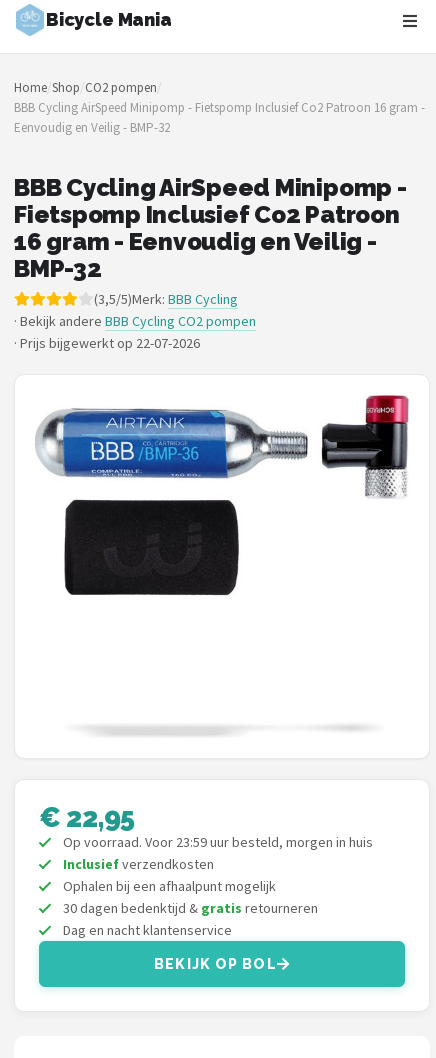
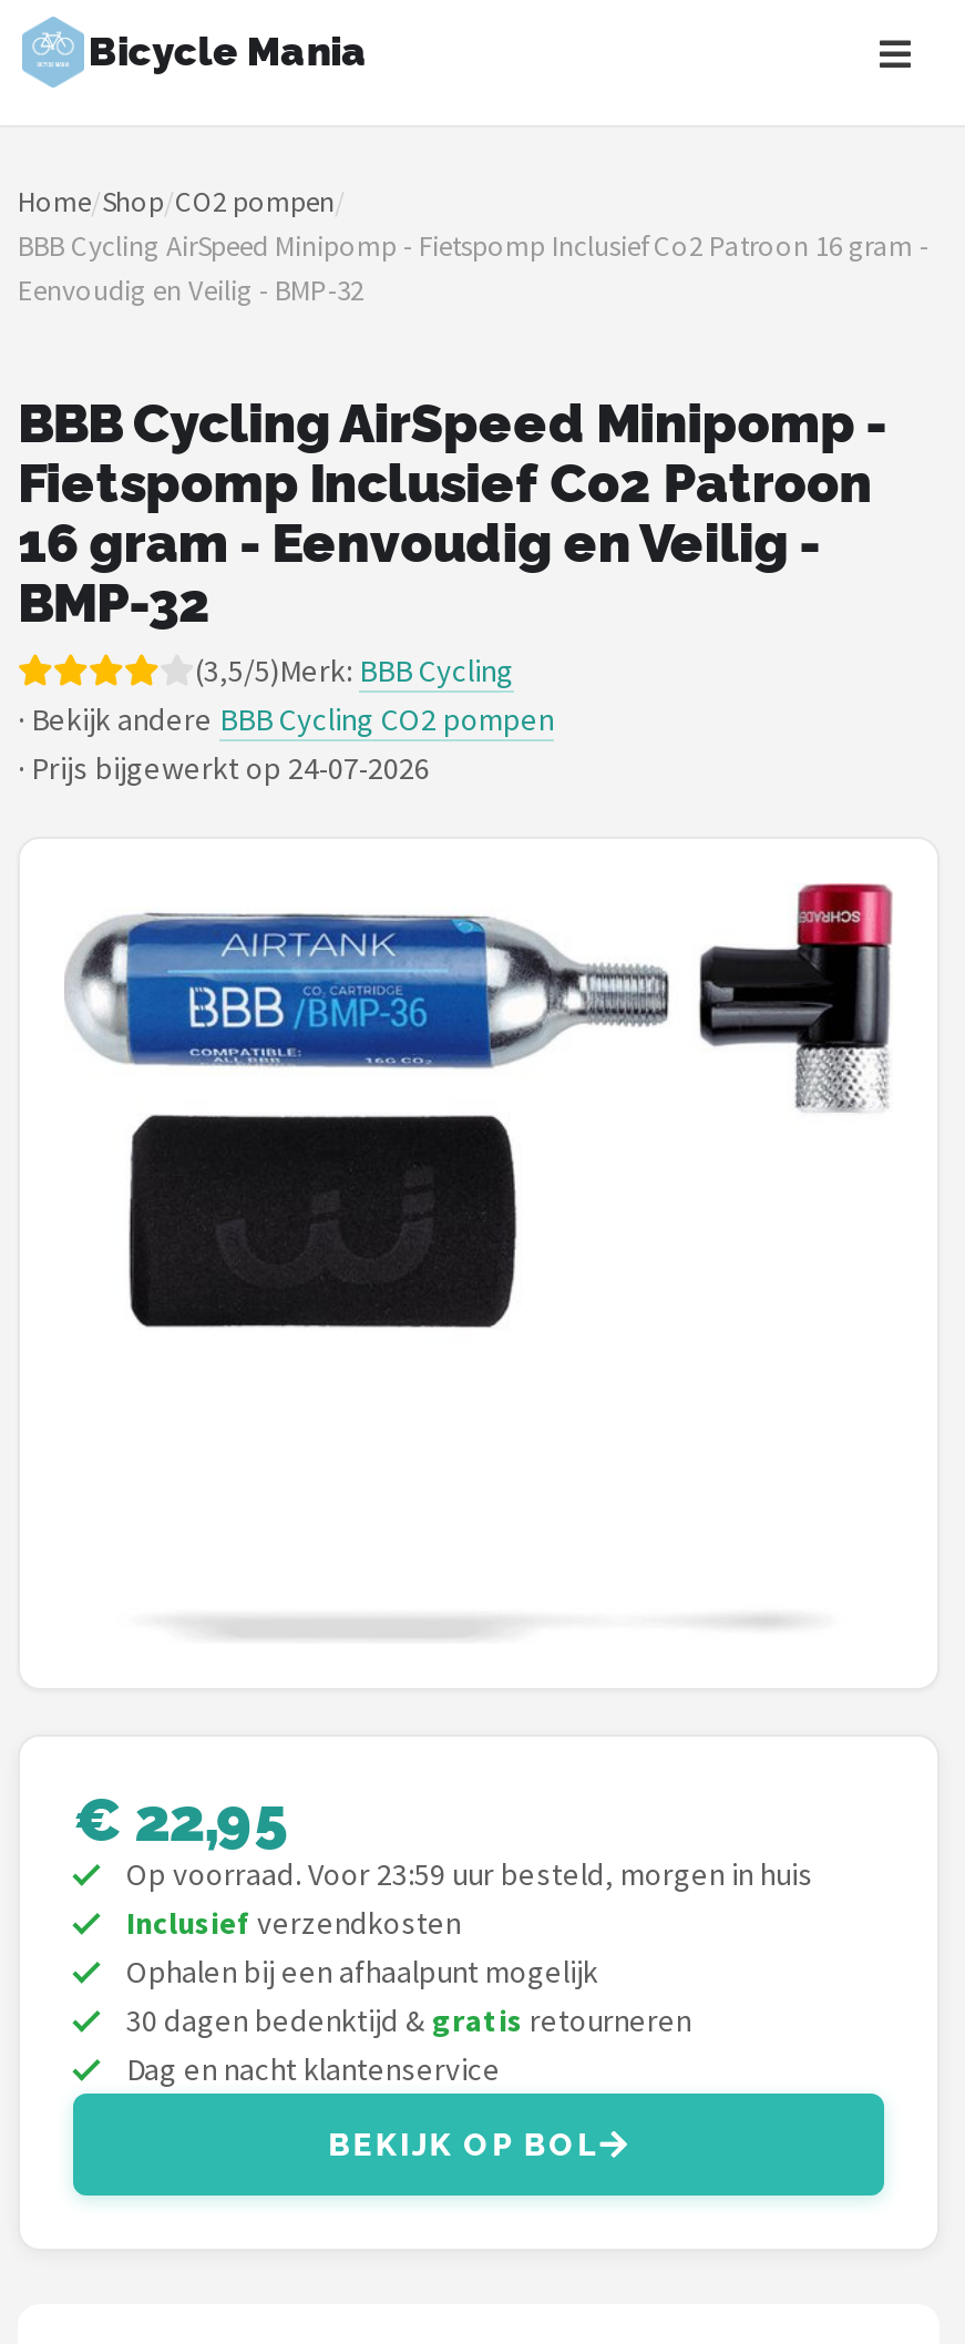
[14,334,200,352] · Prijs bijgewerkt op 22-07-2026 -> [18,748,430,788] · Prijs bijgewerkt op 24-07-2026

